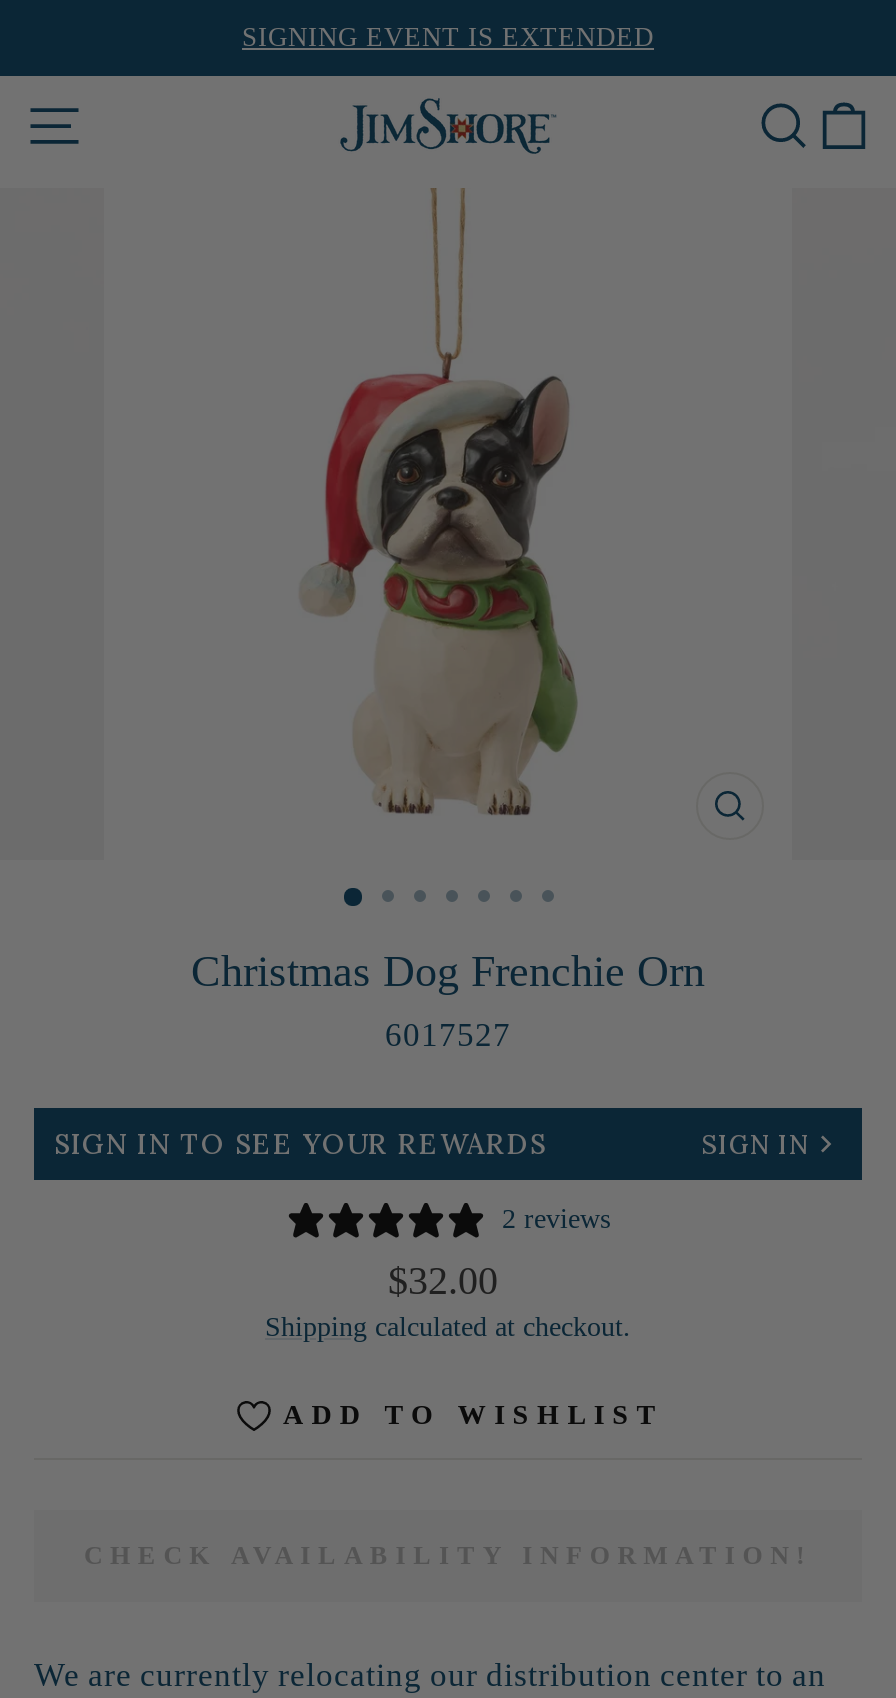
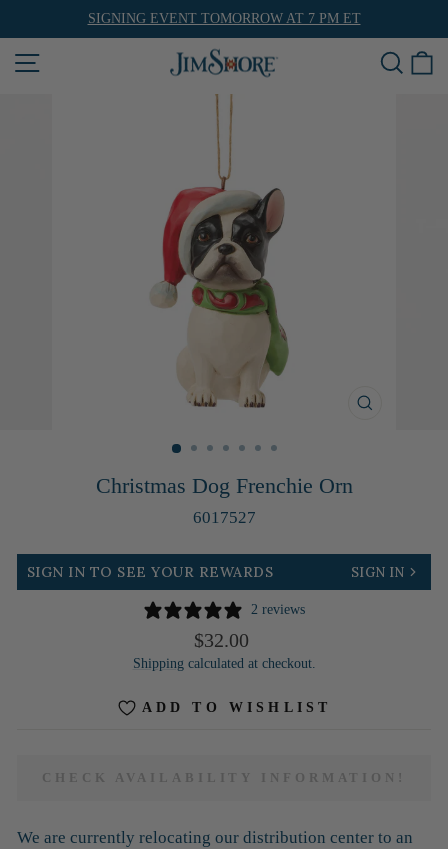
[242,22,654,52] SIGNING EVENT IS EXTENDED -> [87,11,360,26] SIGNING EVENT TOMORROW AT 7 PM ET

